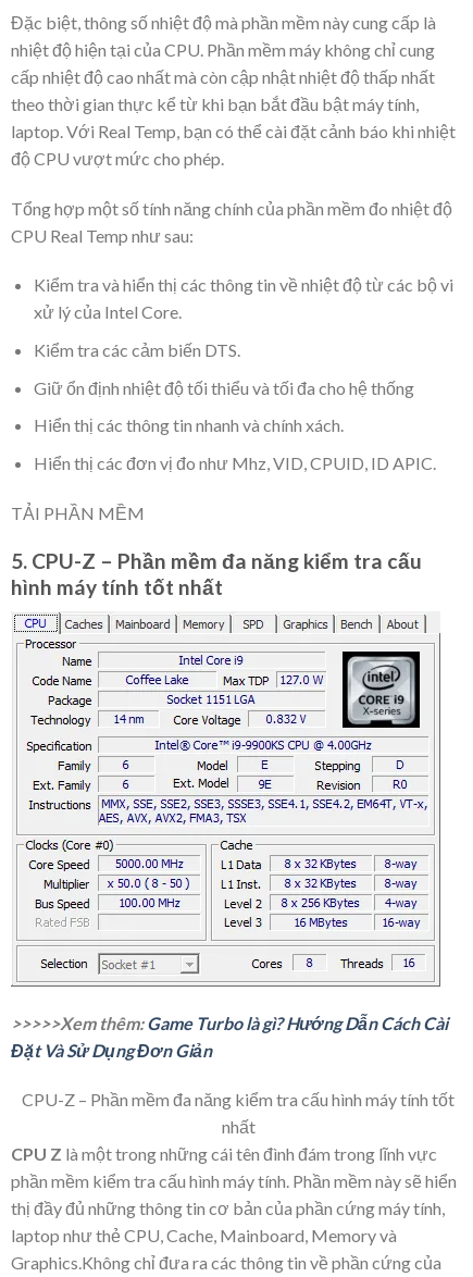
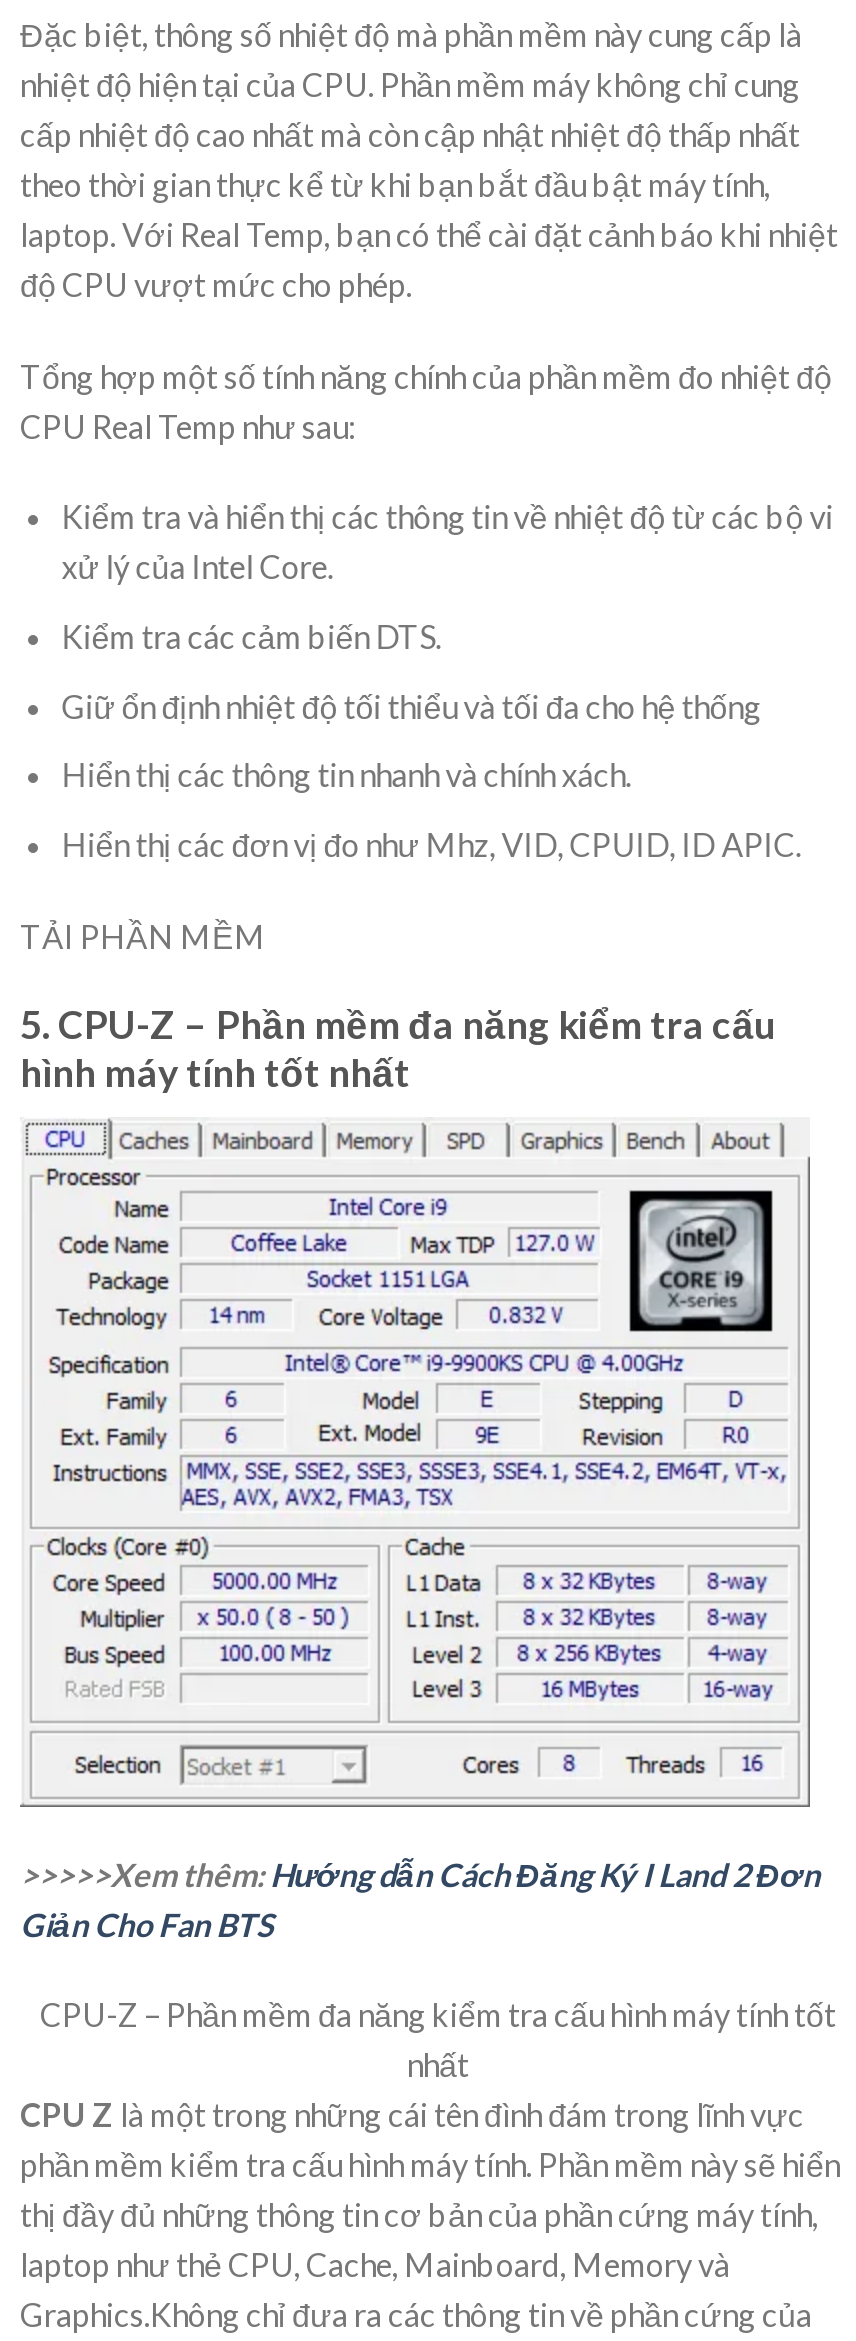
[11,1012,448,1060] >>>>>Xem thêm: Game Turbo là gì? Hướng Dẫn Cách Cài | Đặt Và Sử Dụng Đơn Giản -> [20,1854,820,1942] >>>>>Xem thêm: Hướng dẫn Cách Đăng Ký I Land 2 Đơn | Giản Cho Fan BTS

